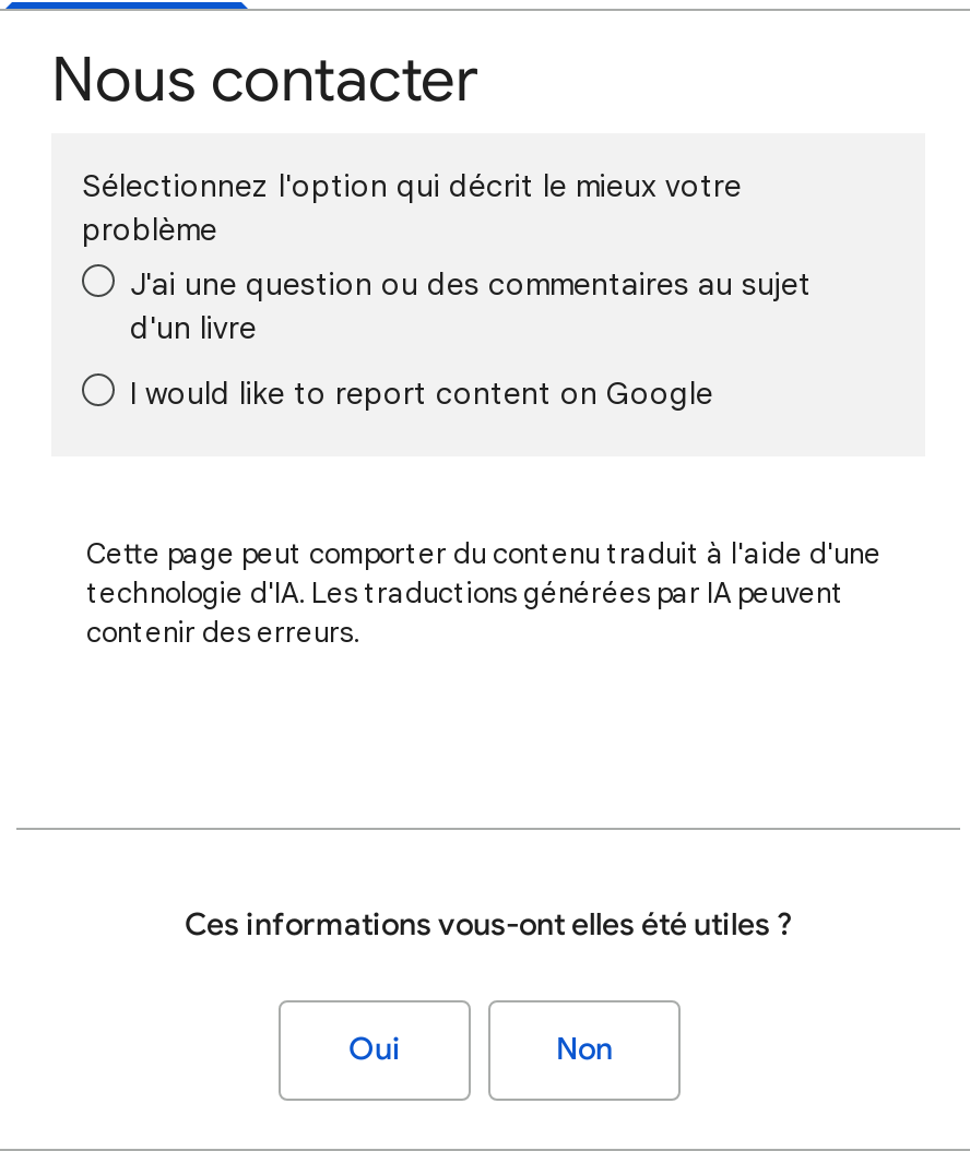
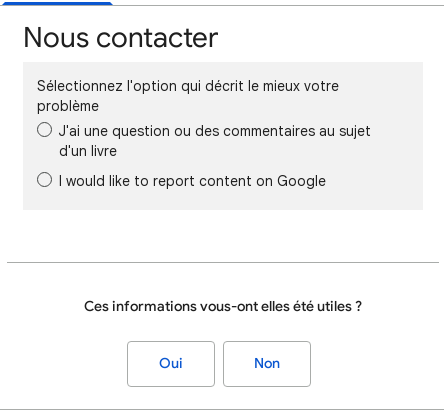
[86,535,882,651] Cette page peut comporter du contenu traduit à l'aide d'une | technologie d'IA. Les traductions générées par IA peuvent | contenir des erreurs. -> none

